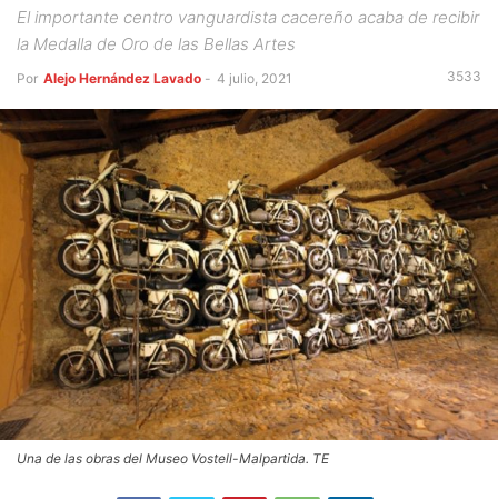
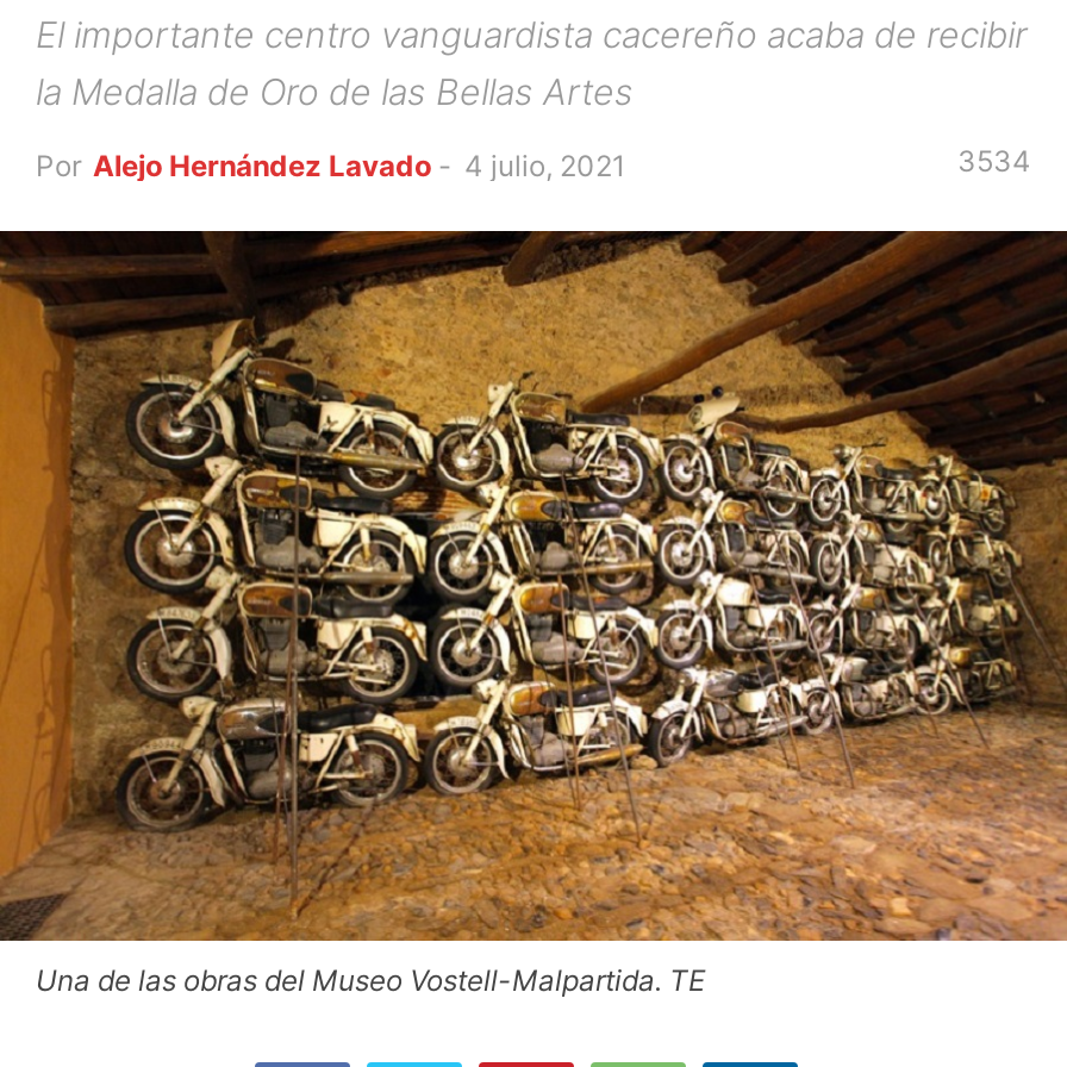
[447,68,481,84] 3533 -> [957,143,1031,179] 3534

